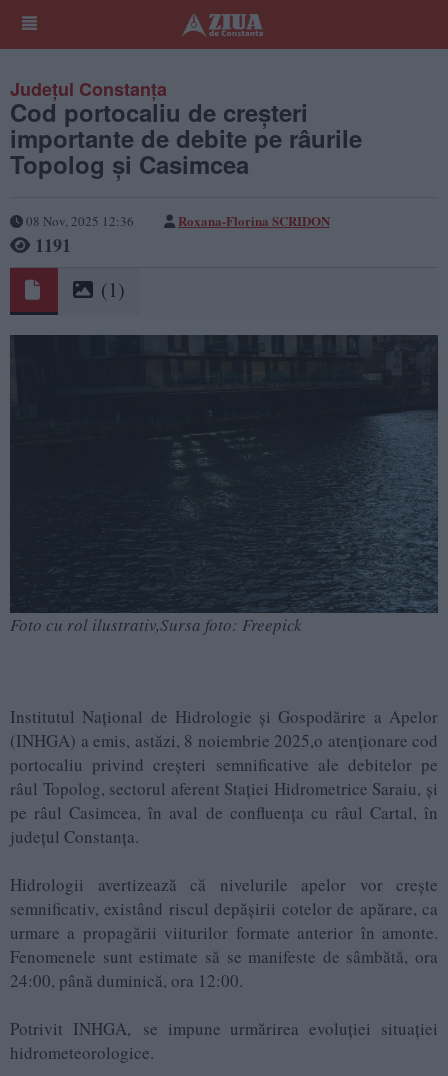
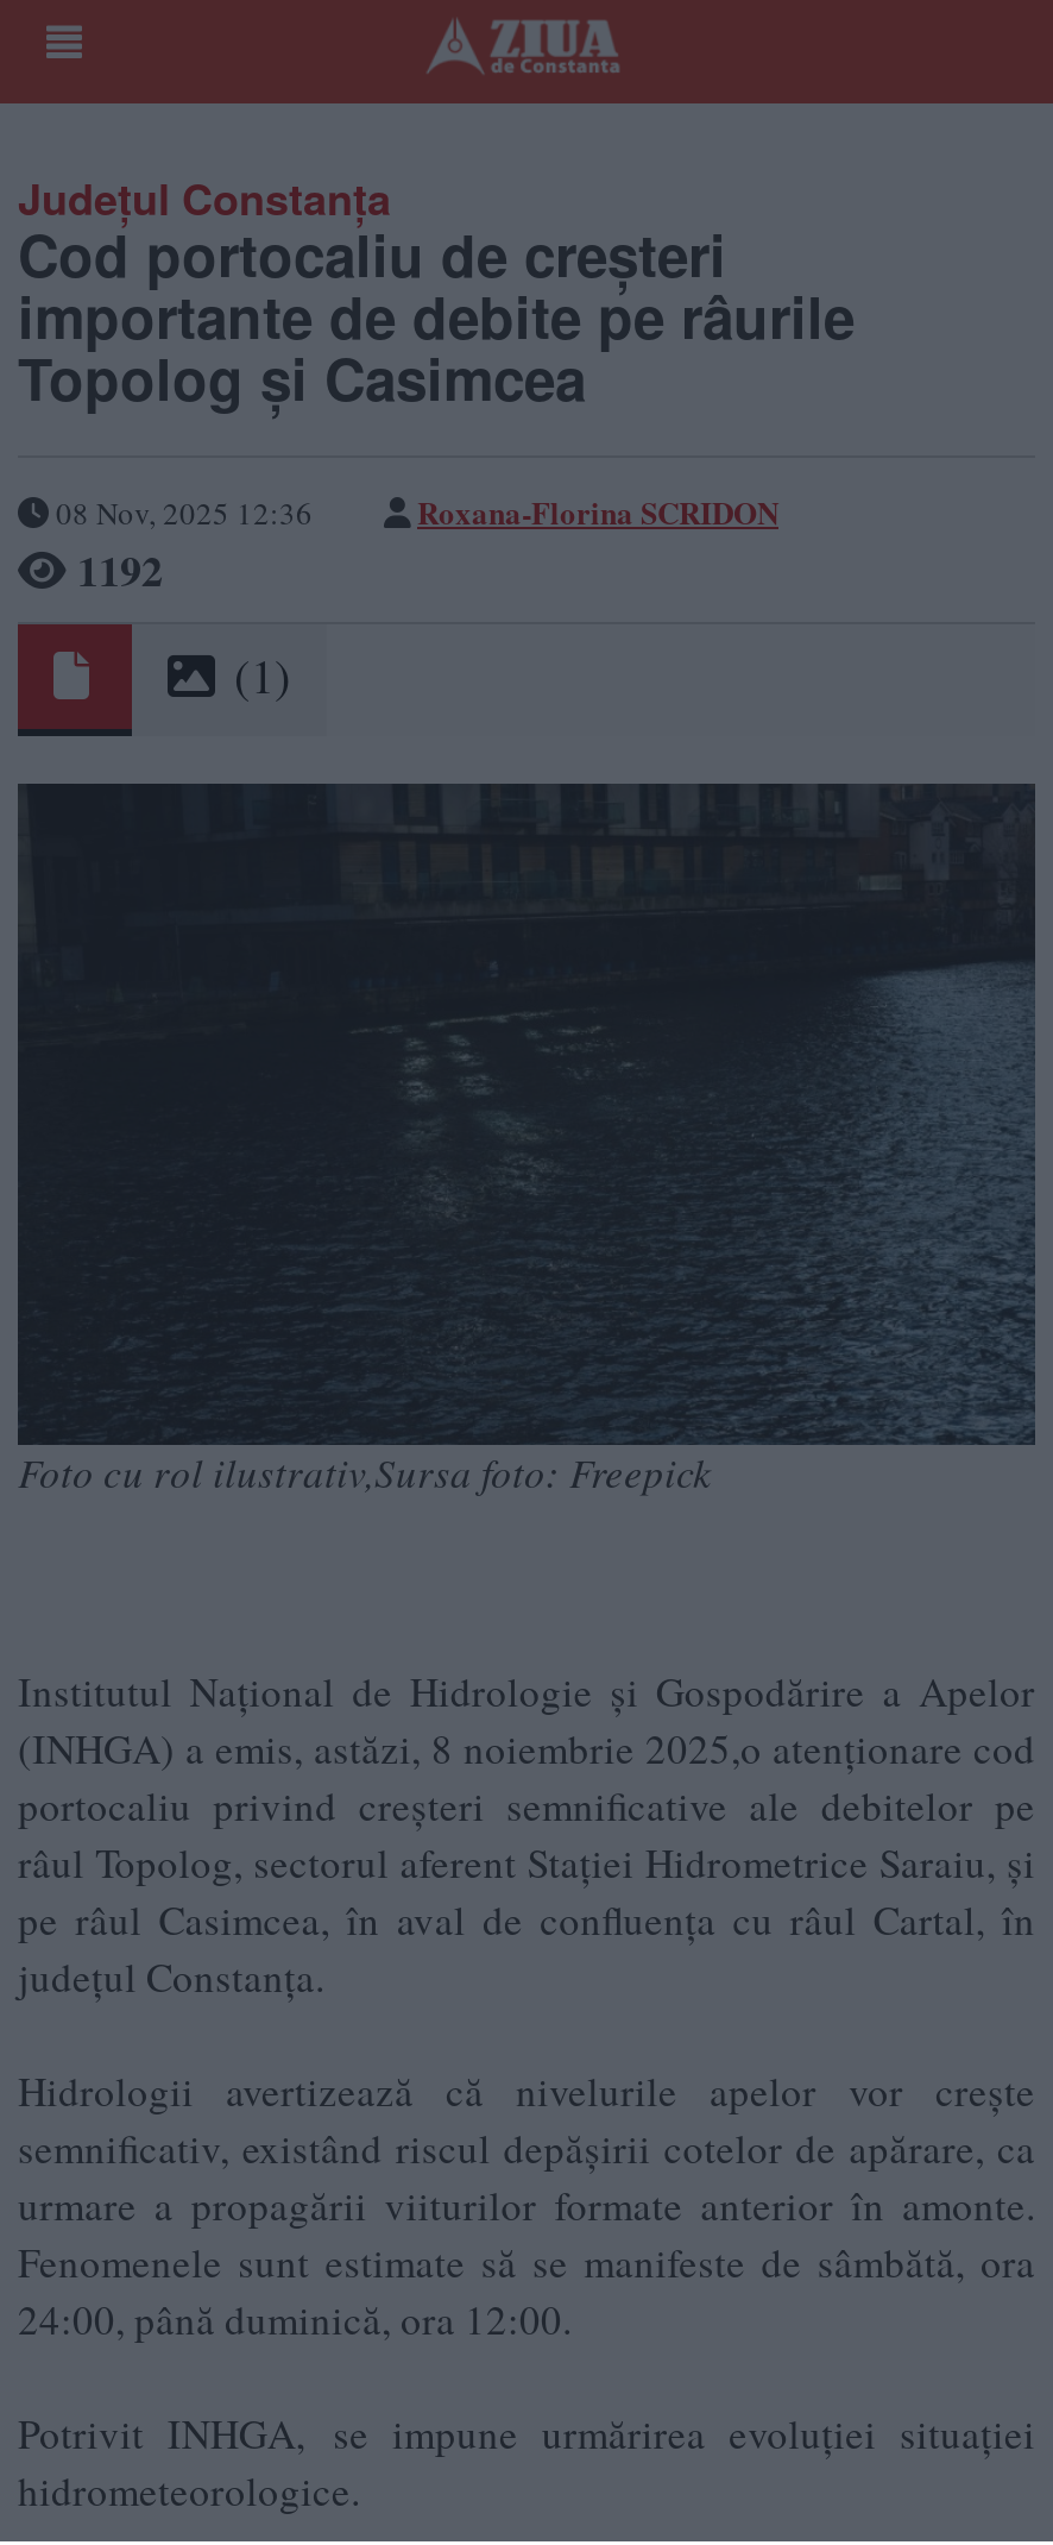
[30,231,71,257] 1191 -> [65,538,163,599] 1192

